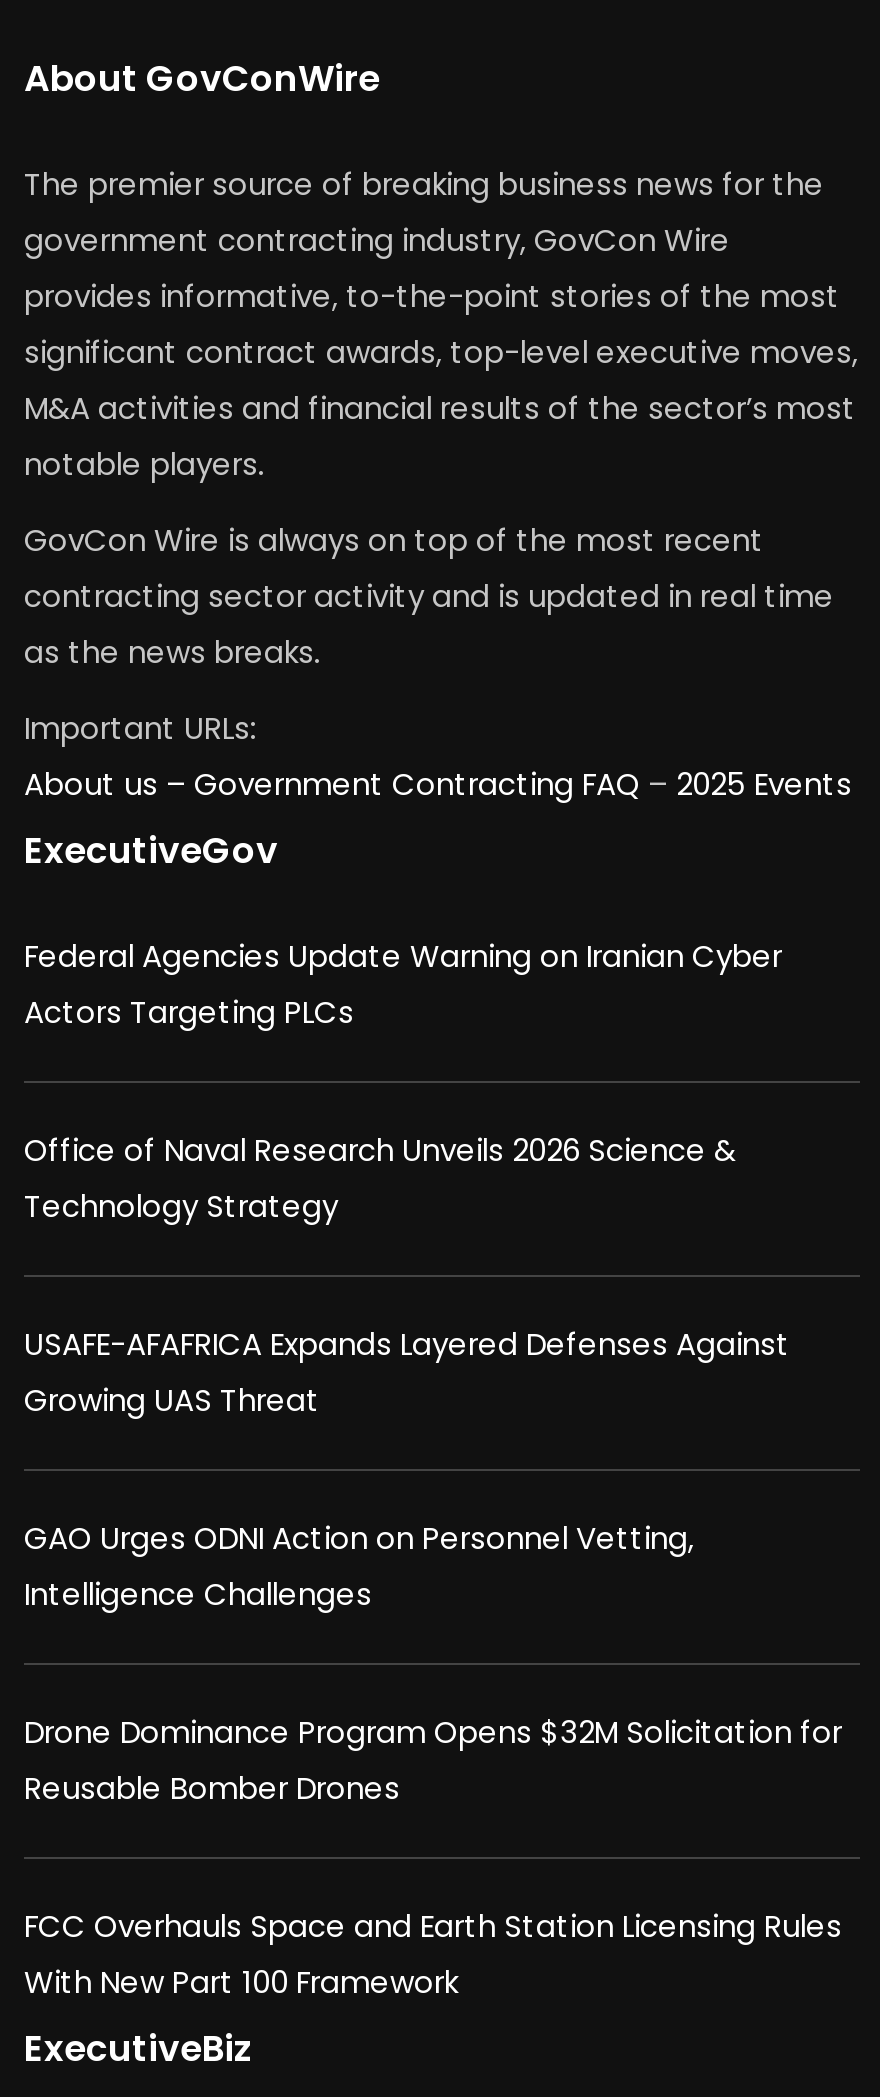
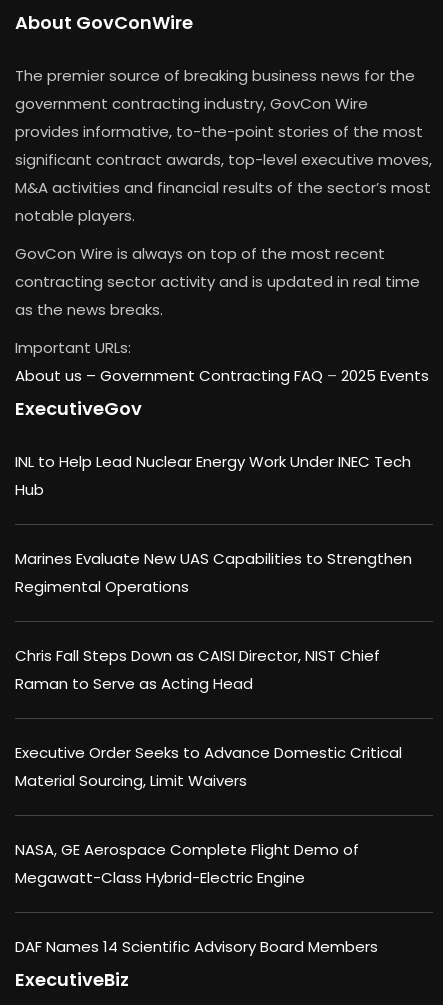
[24,936,782,1034] Federal Agencies Update Warning on Iranian Cyber | Actors Targeting PLCs -> [15,451,411,500] INL to Help Lead Nuclear Energy Work Under INEC Tech | Hub
[24,1130,736,1228] Office of Naval Research Unveils 2026 Science & | Technology Strategy -> [15,548,412,597] Marines Evaluate New UAS Capabilities to Strengthen | Regimental Operations
[24,1324,790,1422] USAFE-AFAFRICA Expands Layered Defenses Against | Growing UAS Threat -> [15,645,380,694] Chris Fall Steps Down as CAISI Director, NIST Chief | Raman to Serve as Acting Head
[24,1518,694,1616] GAO Urges ODNI Action on Personnel Vetting, | Intelligence Challenges -> [15,742,402,791] Executive Order Seeks to Advance Domestic Critical | Material Sourcing, Limit Waivers
[24,1712,842,1810] Drone Dominance Program Opens $32M Solicitation for | Reusable Bomber Drones -> [15,839,359,888] NASA, GE Aerospace Complete Flight Demo of | Megawatt-Class Hybrid-Electric Engine
[24,1906,842,2004] FCC Overhauls Space and Earth Station Licensing Rules | With New Part 100 Framework -> [15,936,378,957] DAF Names 14 Scientific Advisory Board Members

